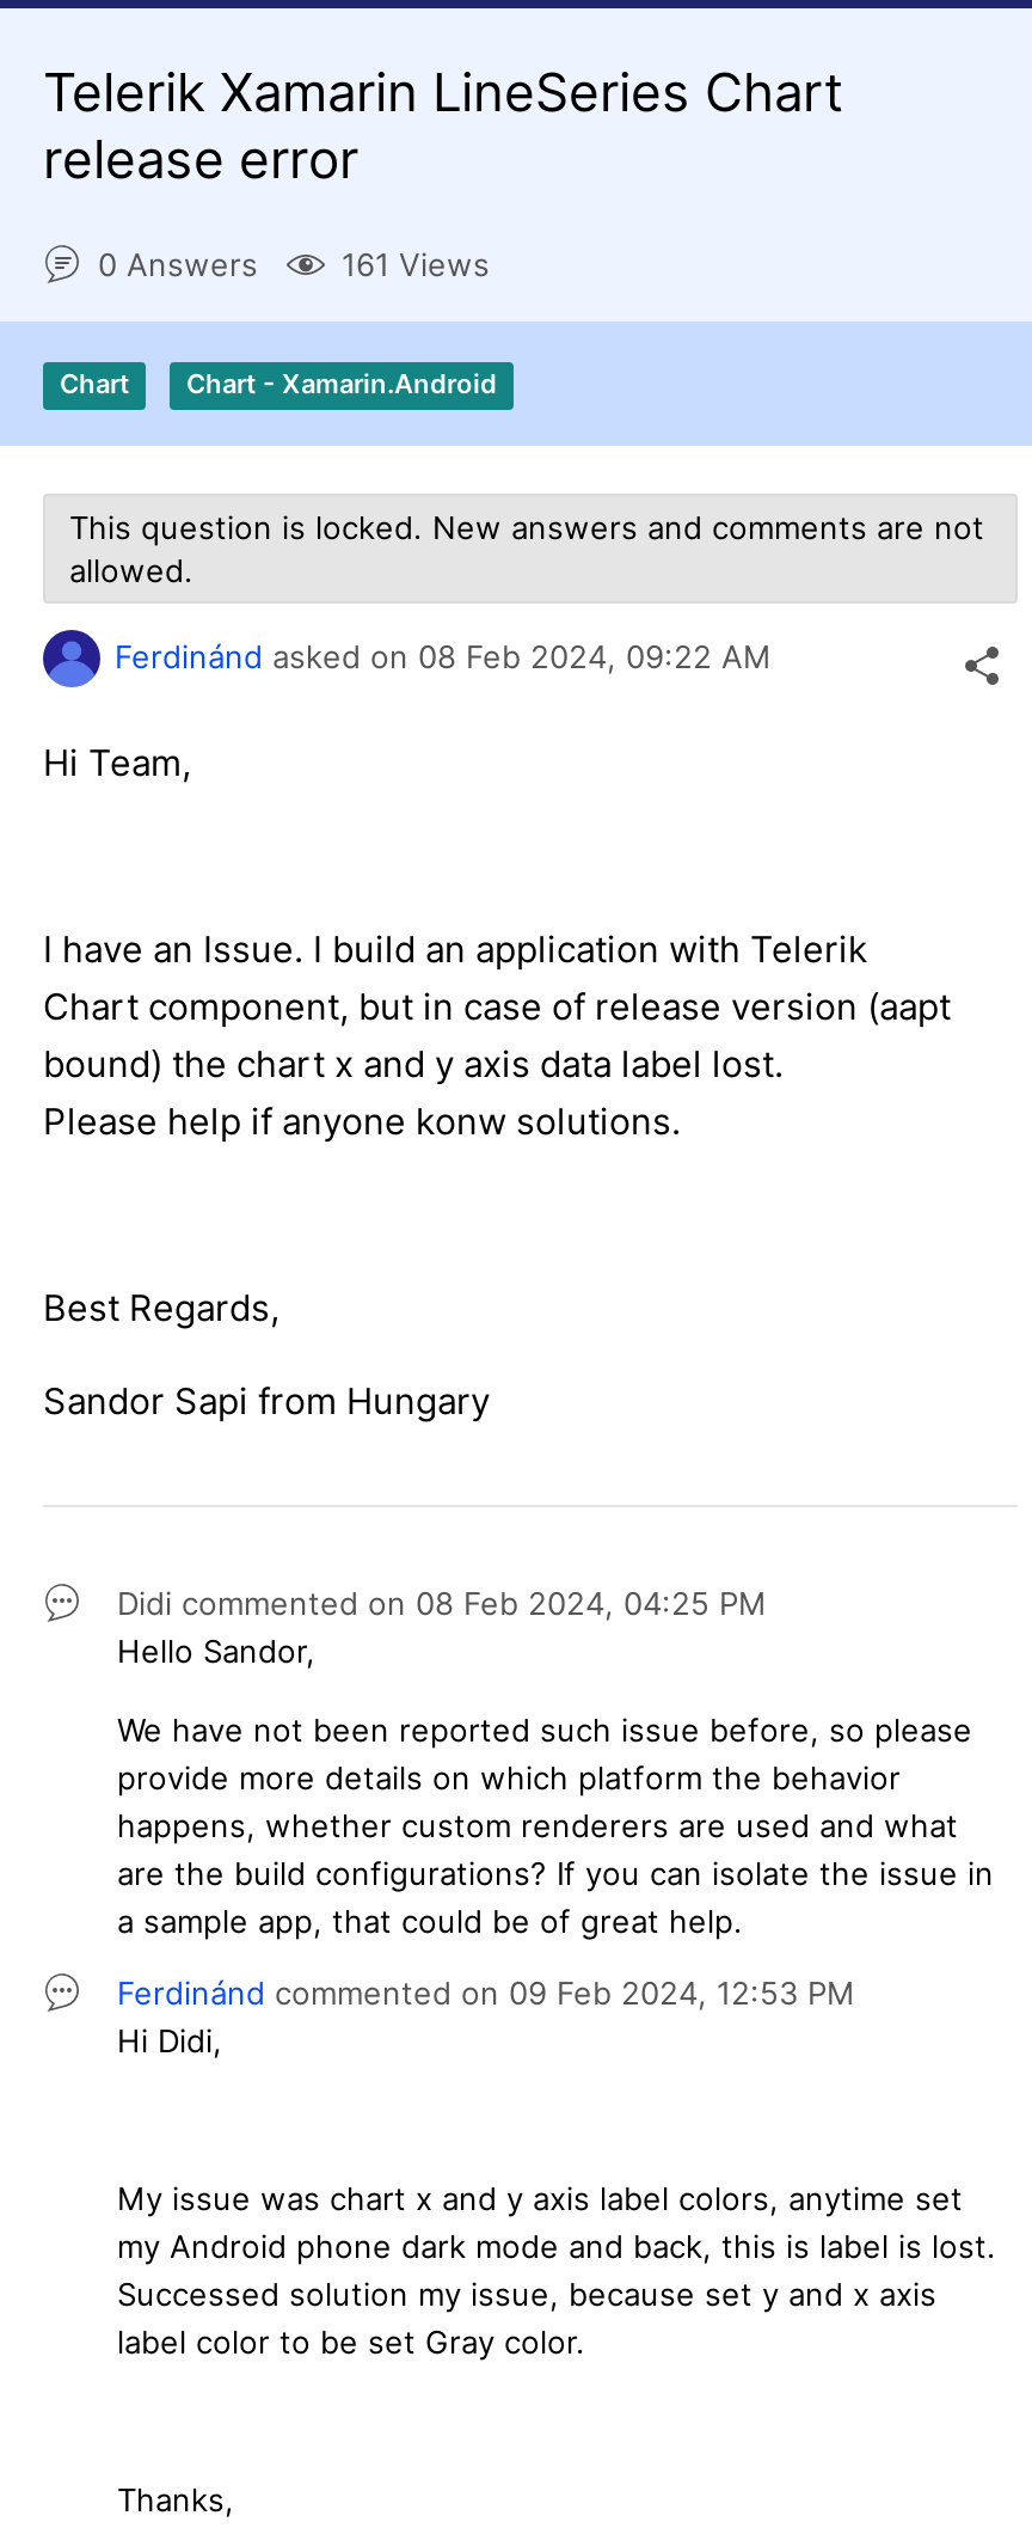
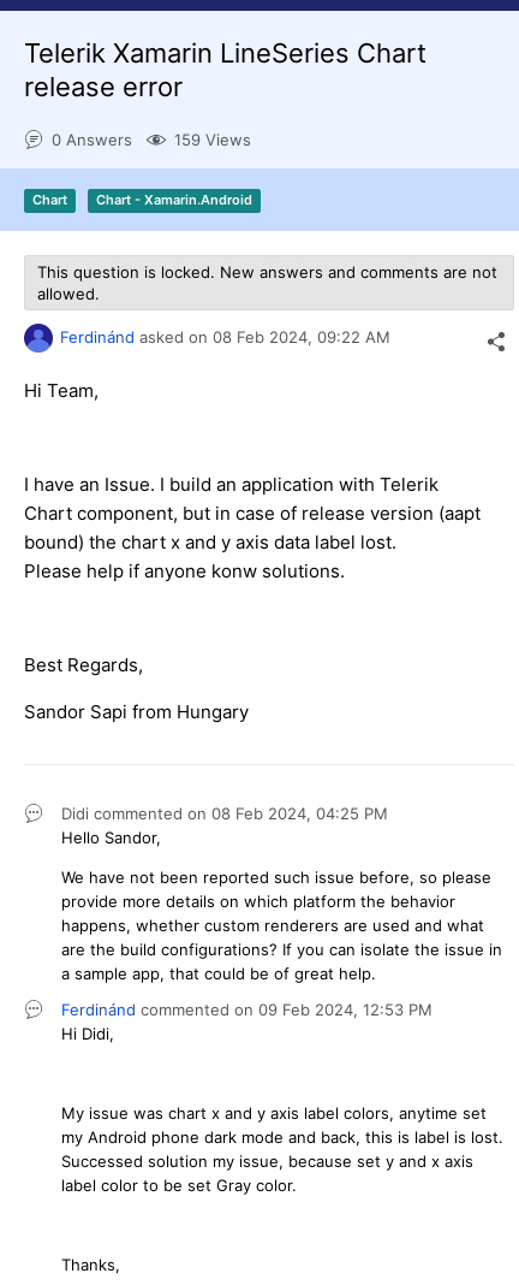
[342,246,490,284] 161 Views -> [174,131,251,150] 159 Views

